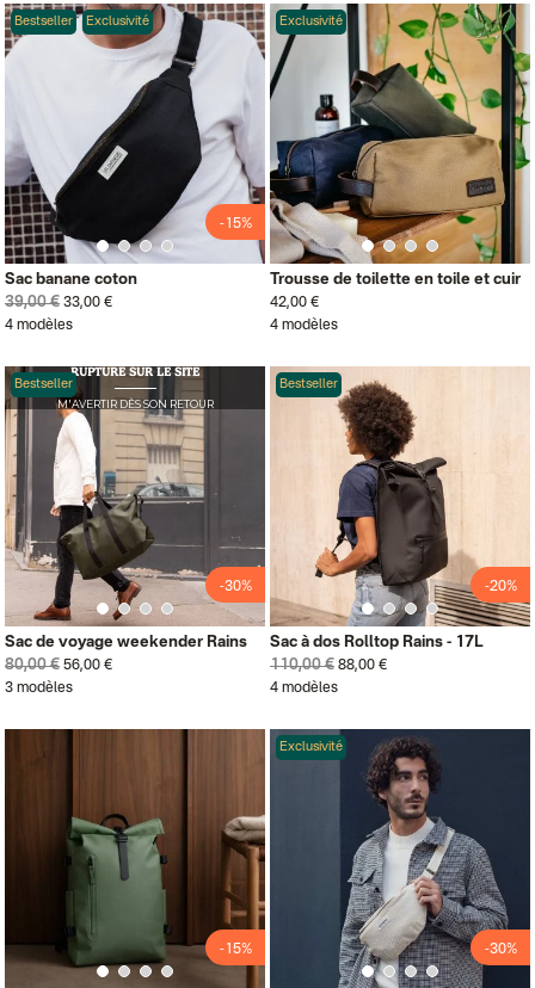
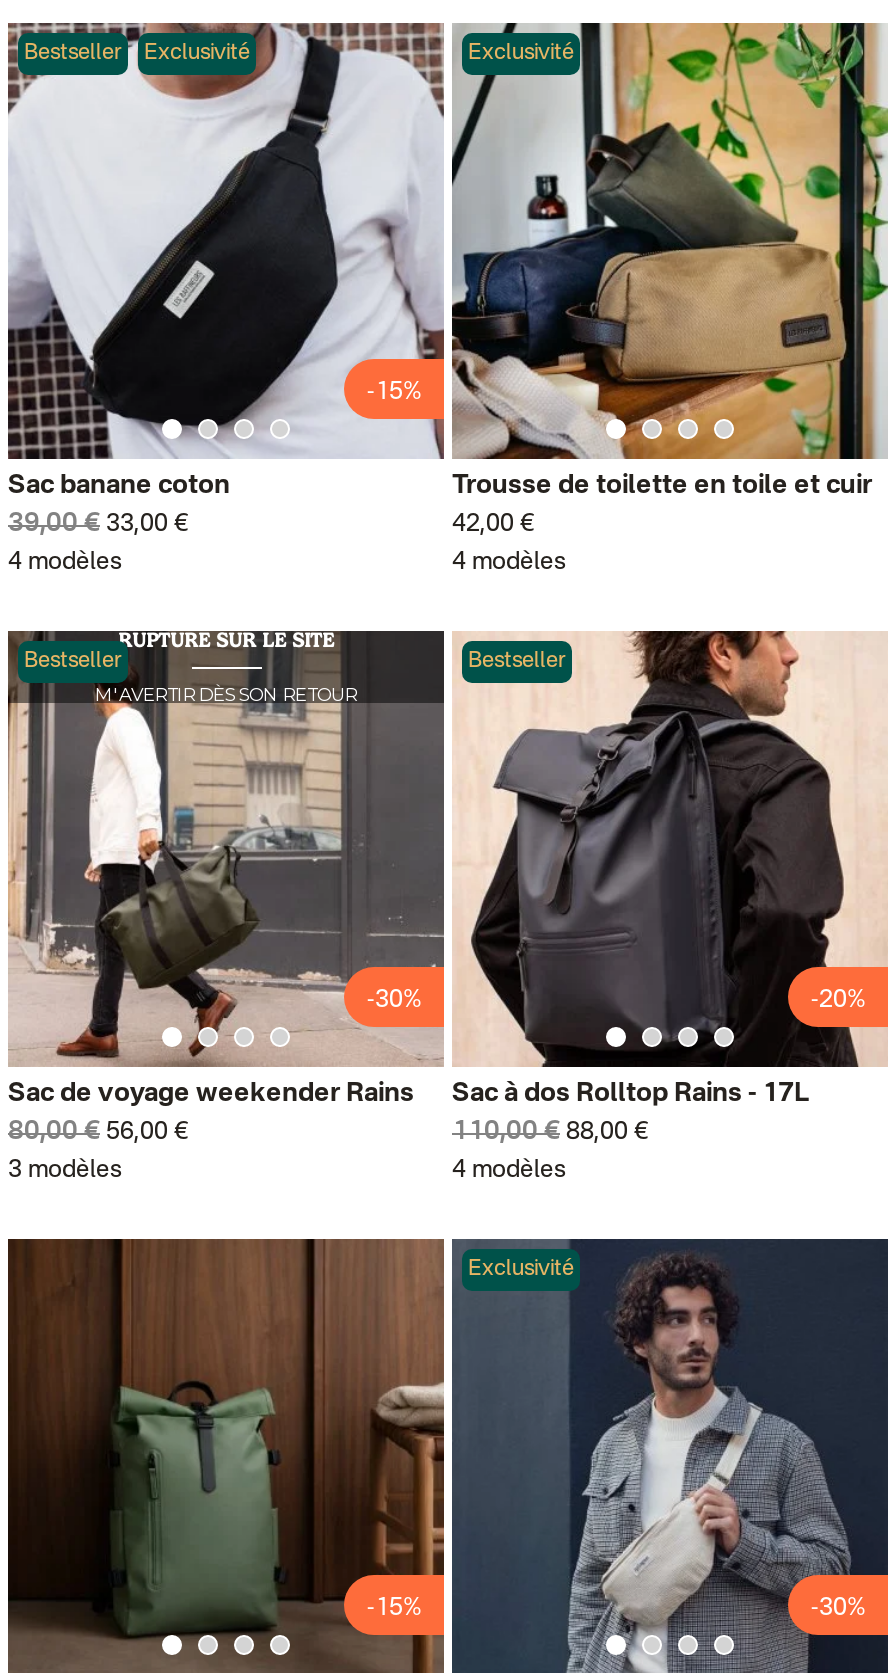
[270,366,530,628] [image] -> [454,629,886,1069] [image]

